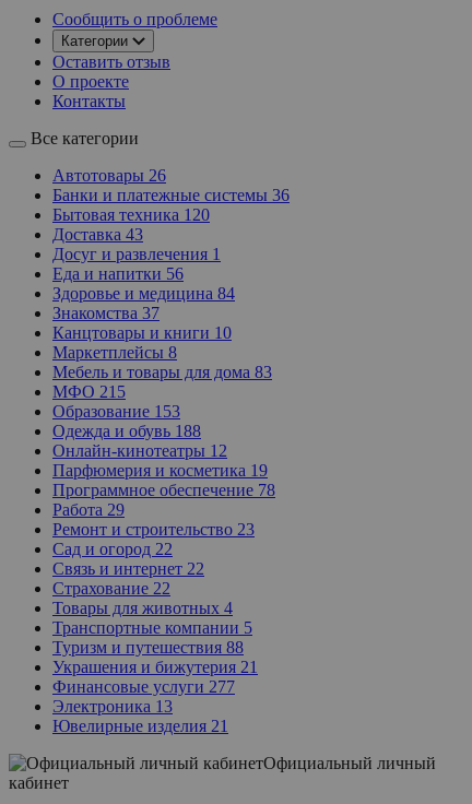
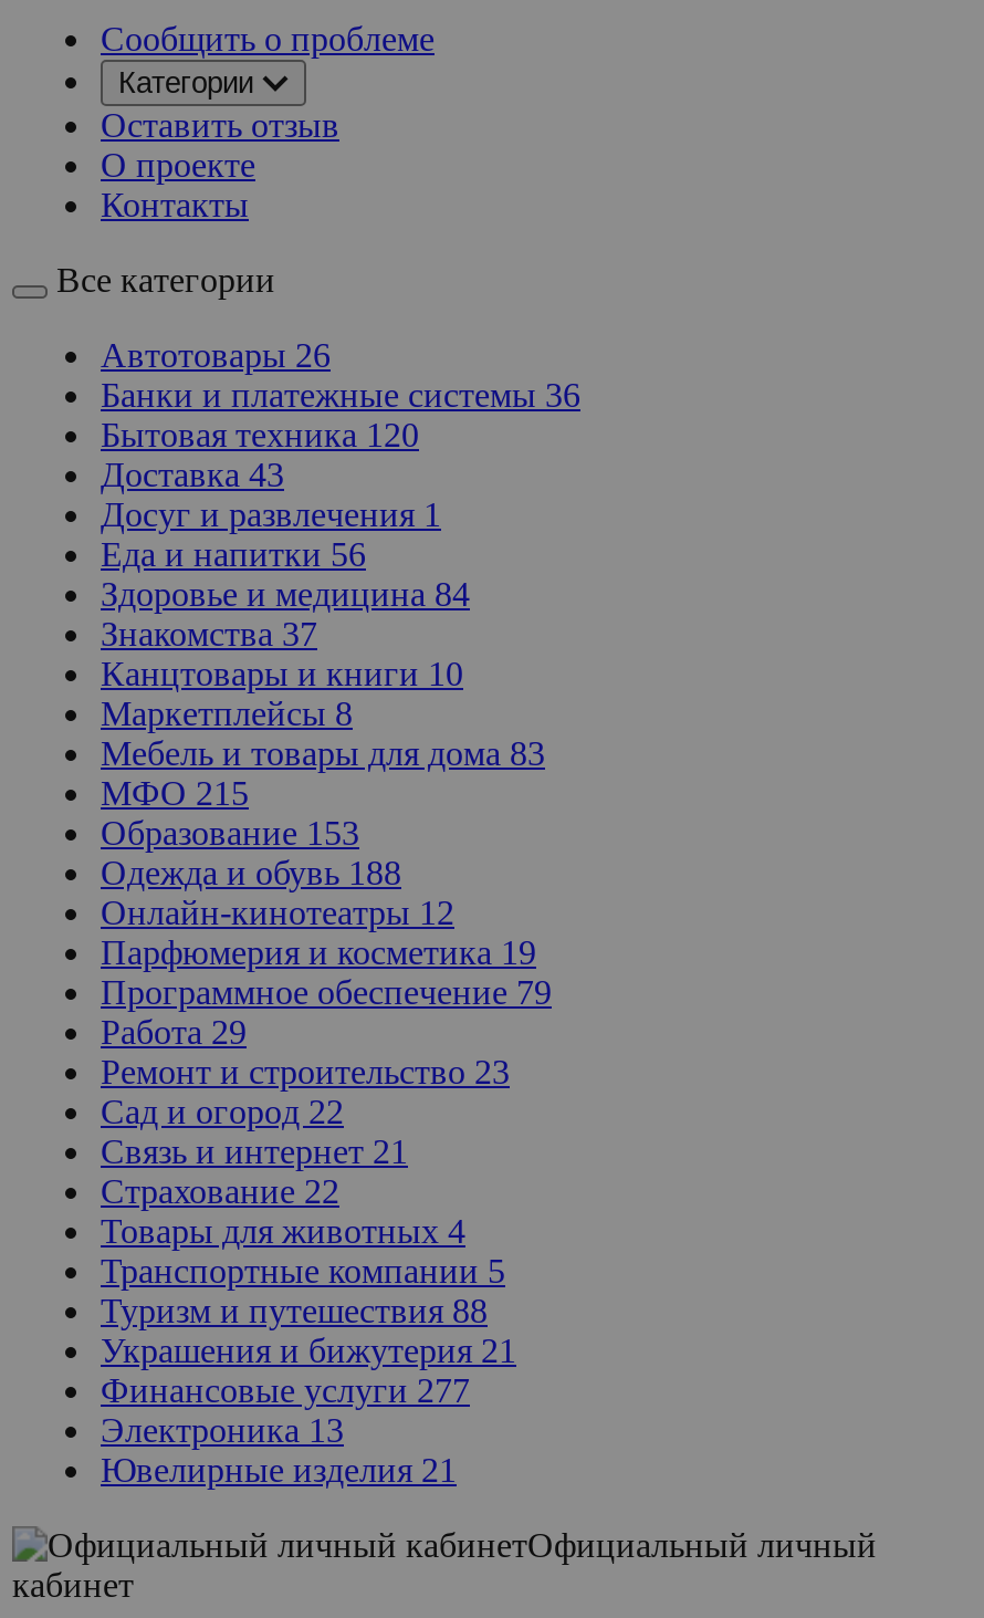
[52,481,275,499] Программное обеспечение 78 -> [101,973,552,1011] Программное обеспечение 79
[52,559,204,578] Связь и интернет 22 -> [101,1132,408,1170] Связь и интернет 21

